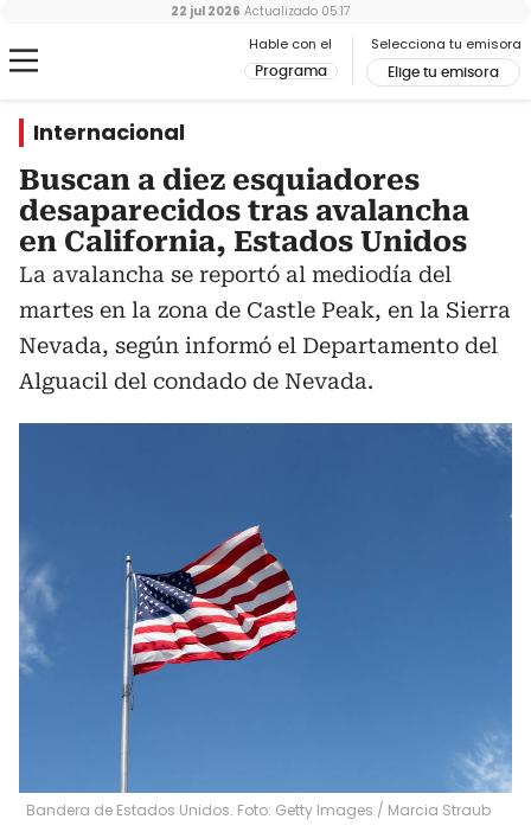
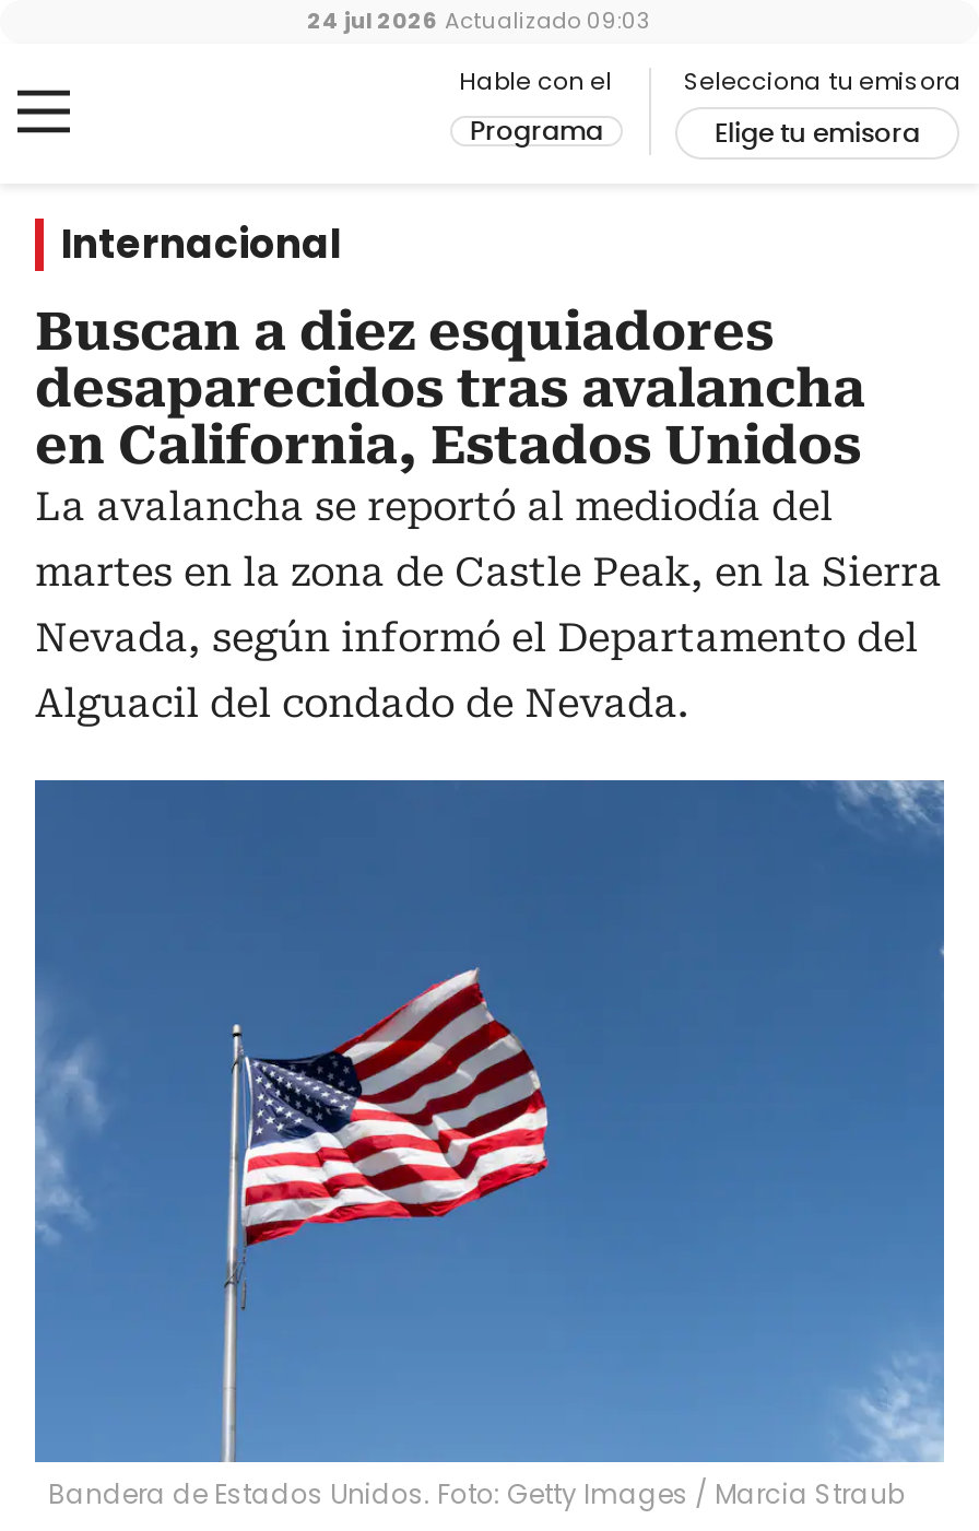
[170,2,349,20] 22 jul 2026 Actualizado 05:17 -> [307,4,650,37] 24 jul 2026 Actualizado 09:03

